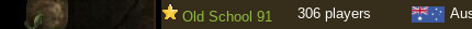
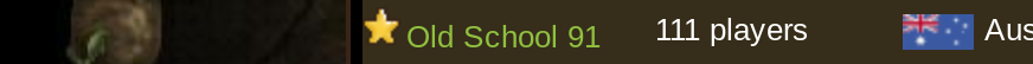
[182,5,370,25] Old School 91 306 players -> [406,12,809,55] Old School 91 111 players

